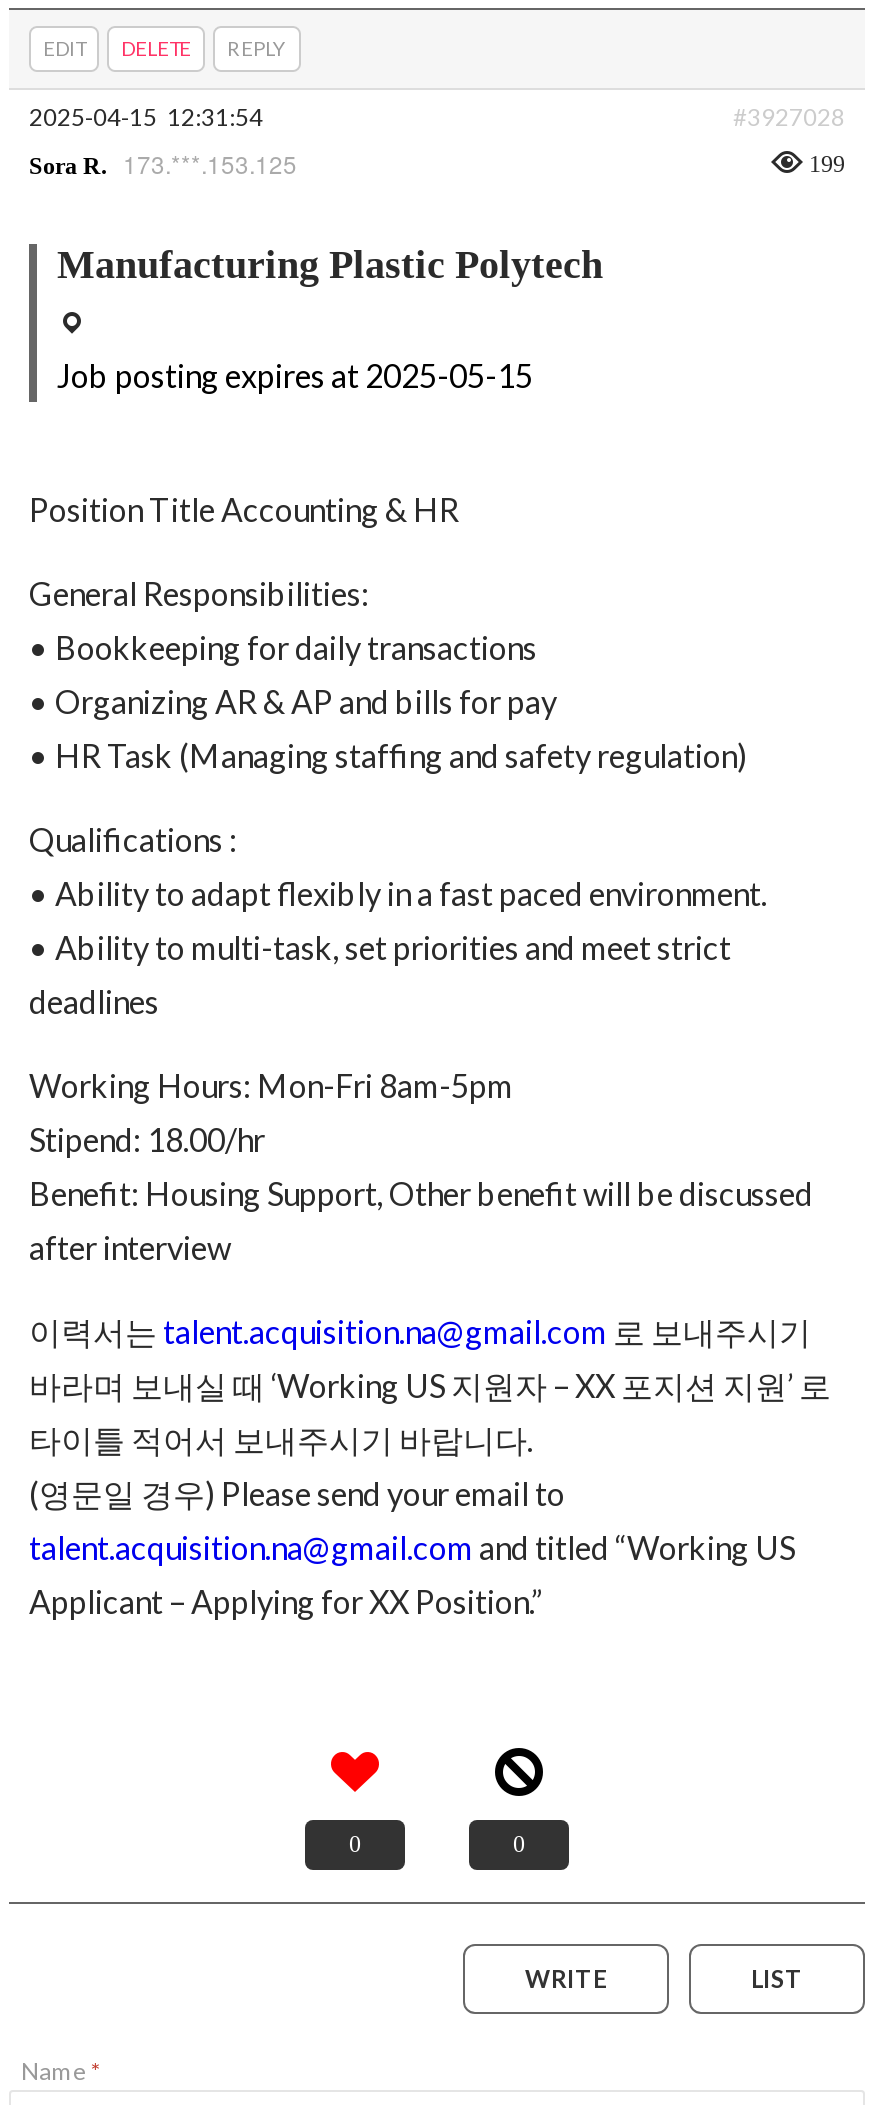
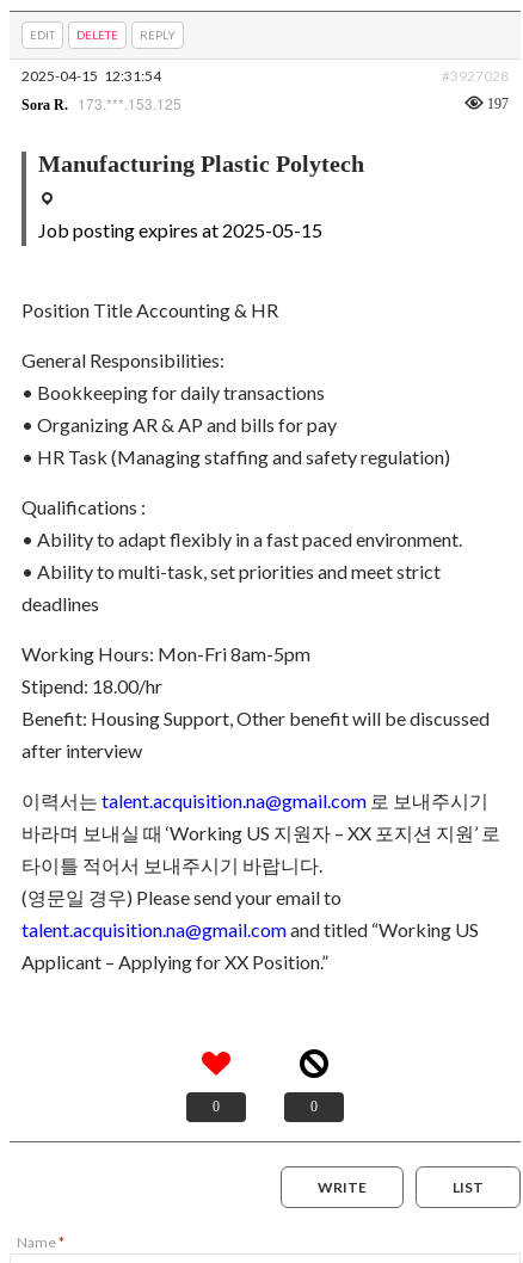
[803,150,845,178] 199 -> [484,96,509,112] 197

